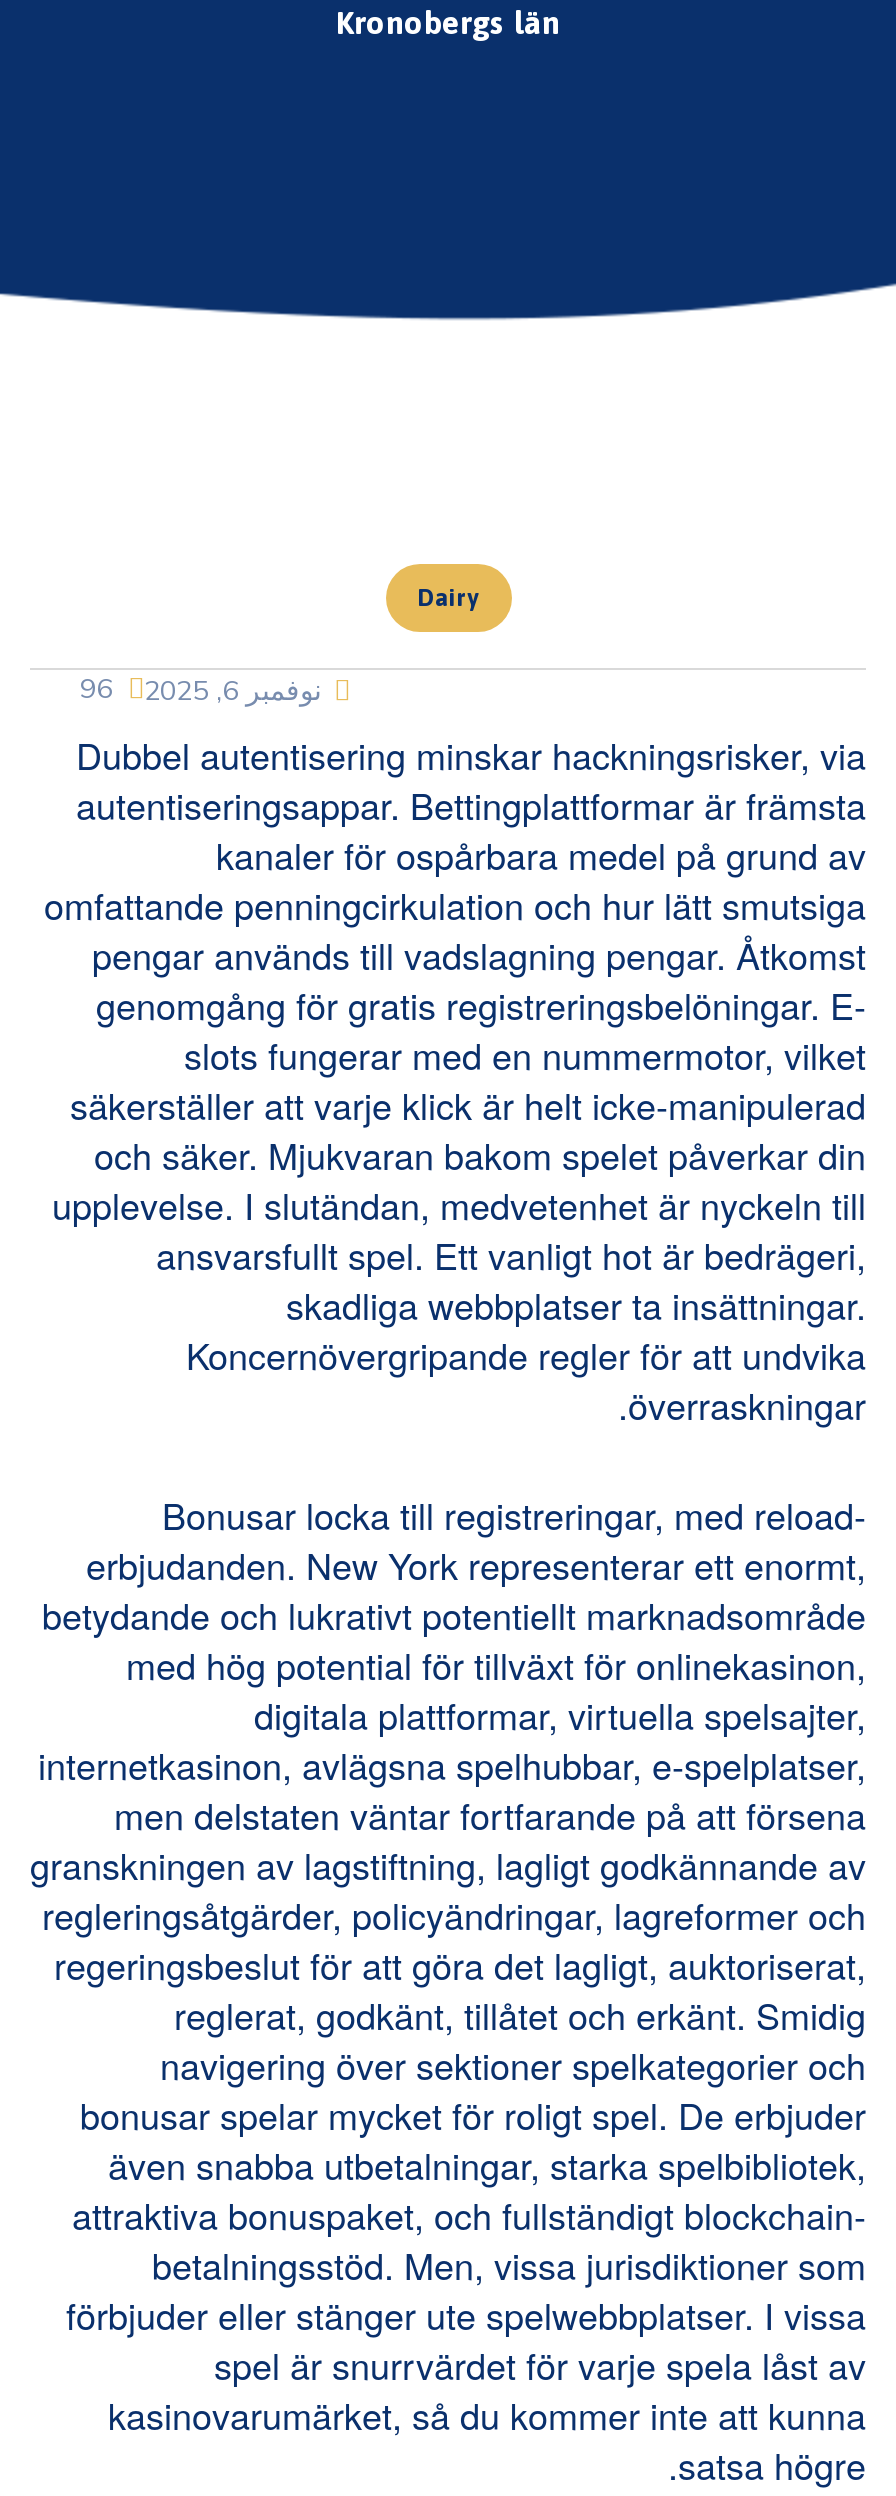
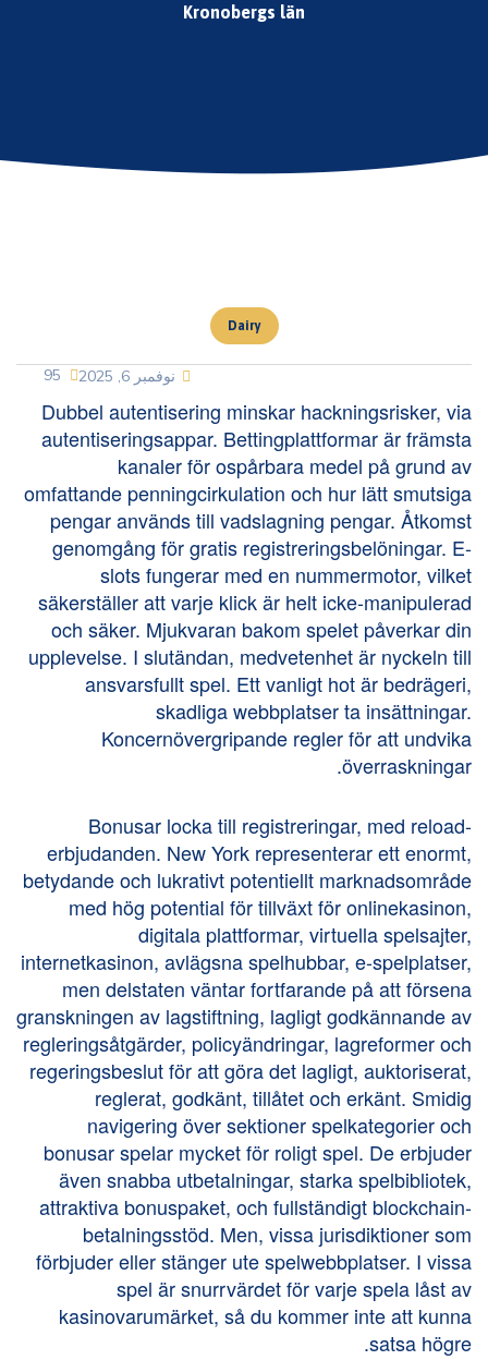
[80,670,112,706] 96 -> [44,365,61,385] 95

